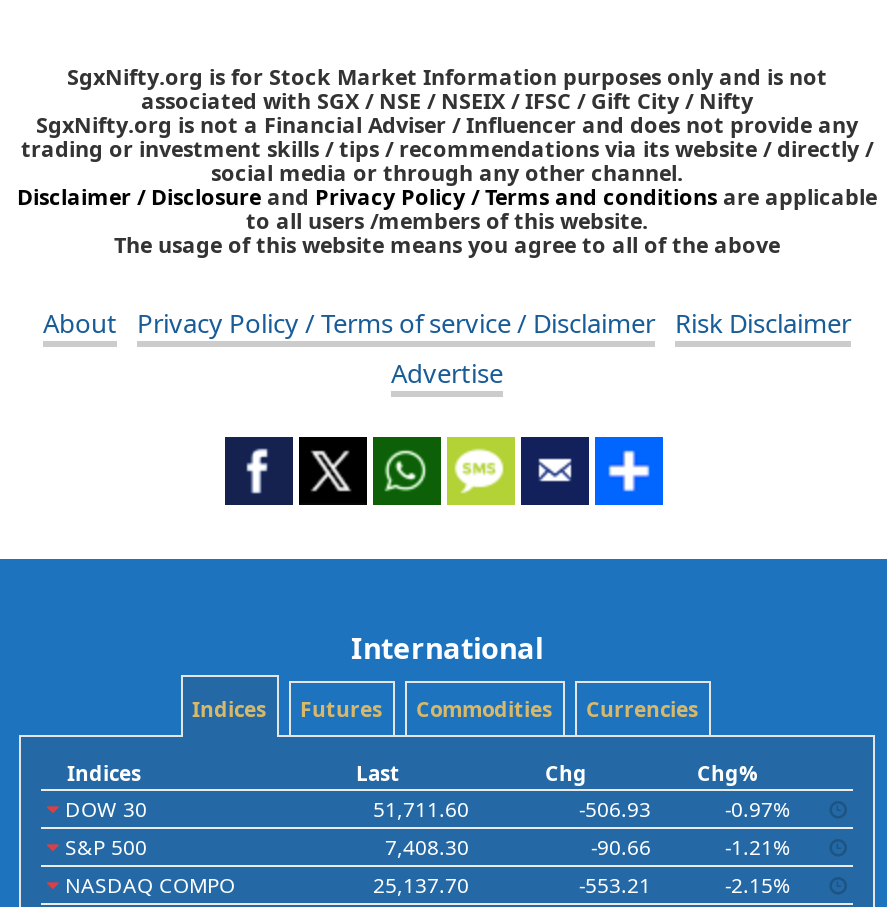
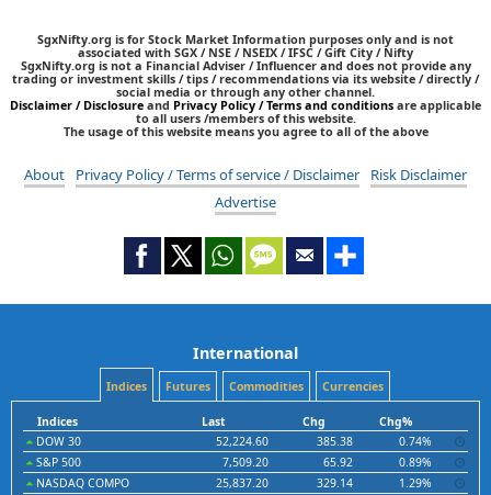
[373,795,469,823] 51,711.60 -> [216,434,269,449] 52,224.60
[579,795,651,823] -506.93 -> [317,434,353,449] 385.38
[725,795,791,823] -0.97% -> [399,434,432,449] 0.74%
[385,833,469,861] 7,408.30 -> [222,455,269,470] 7,509.20
[591,833,651,861] -90.66 -> [323,455,353,470] 65.92
[725,833,791,861] -1.21% -> [399,455,432,470] 0.89%
[373,871,469,899] 25,137.70 -> [216,475,269,491] 25,837.20
[579,871,651,899] -553.21 -> [317,475,353,491] 329.14
[725,871,791,899] -2.15% -> [399,475,432,491] 1.29%

